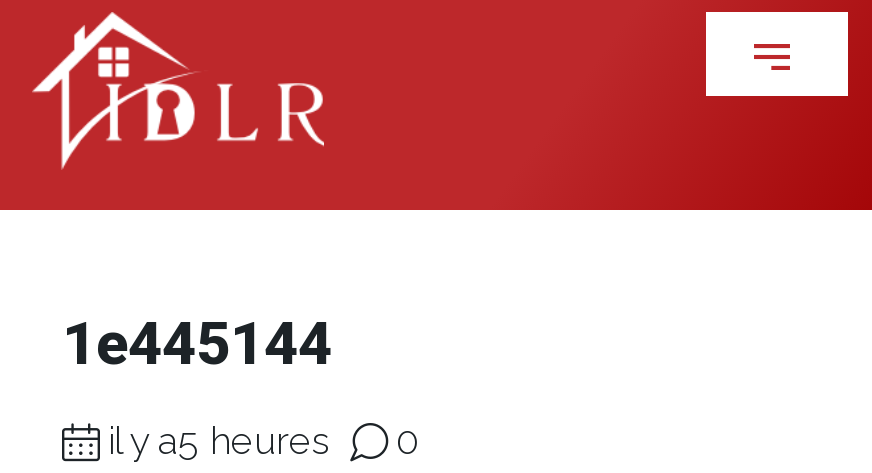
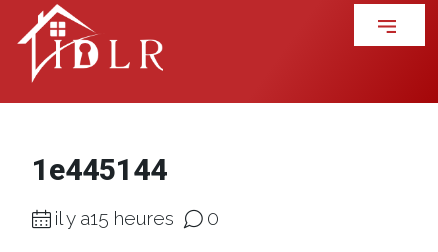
[108,418,330,462] il y a5 heures -> [55,207,174,229] il y a15 heures

